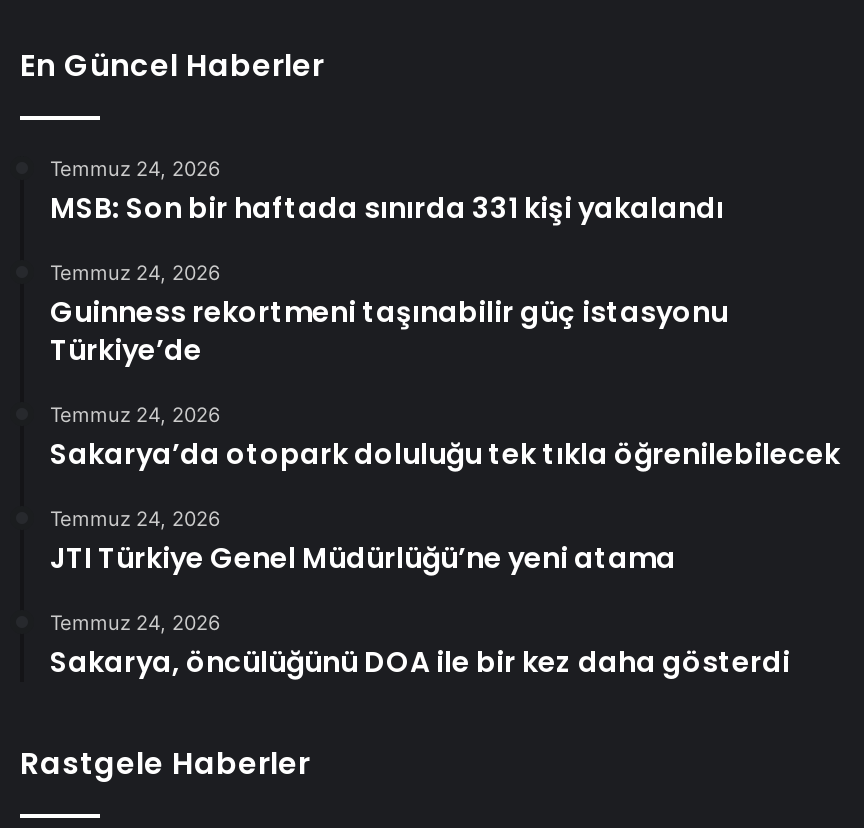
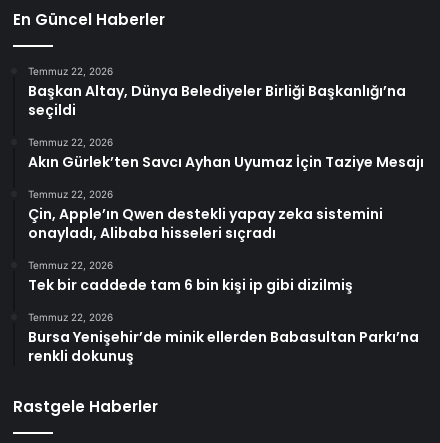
[50,156,724,228] Temmuz 24, 2026 | MSB: Son bir haftada sınırda 331 kişi yakalandı -> [28,65,406,120] Temmuz 22, 2026 | Başkan Altay, Dünya Belediyeler Birliği Başkanlığı’na | seçildi
[50,260,728,370] Temmuz 24, 2026 | Guinness rekortmeni taşınabilir güç istasyonu | Türkiye’de -> [28,136,424,172] Temmuz 22, 2026 | Akın Gürlek’ten Savcı Ayhan Uyumaz İçin Taziye Mesajı
[50,402,840,474] Temmuz 24, 2026 | Sakarya’da otopark doluluğu tek tıkla öğrenilebilecek -> [28,188,383,243] Temmuz 22, 2026 | Çin, Apple’ın Qwen destekli yapay zeka sistemini | onayladı, Alibaba hisseleri sıçradı
[50,506,676,578] Temmuz 24, 2026 | JTI Türkiye Genel Müdürlüğü’ne yeni atama -> [28,259,353,295] Temmuz 22, 2026 | Tek bir caddede tam 6 bin kişi ip gibi dizilmiş
[50,610,790,682] Temmuz 24, 2026 | Sakarya, öncülüğünü DOA ile bir kez daha gösterdi -> [28,311,419,366] Temmuz 22, 2026 | Bursa Yenişehir’de minik ellerden Babasultan Parkı’na | renkli dokunuş

